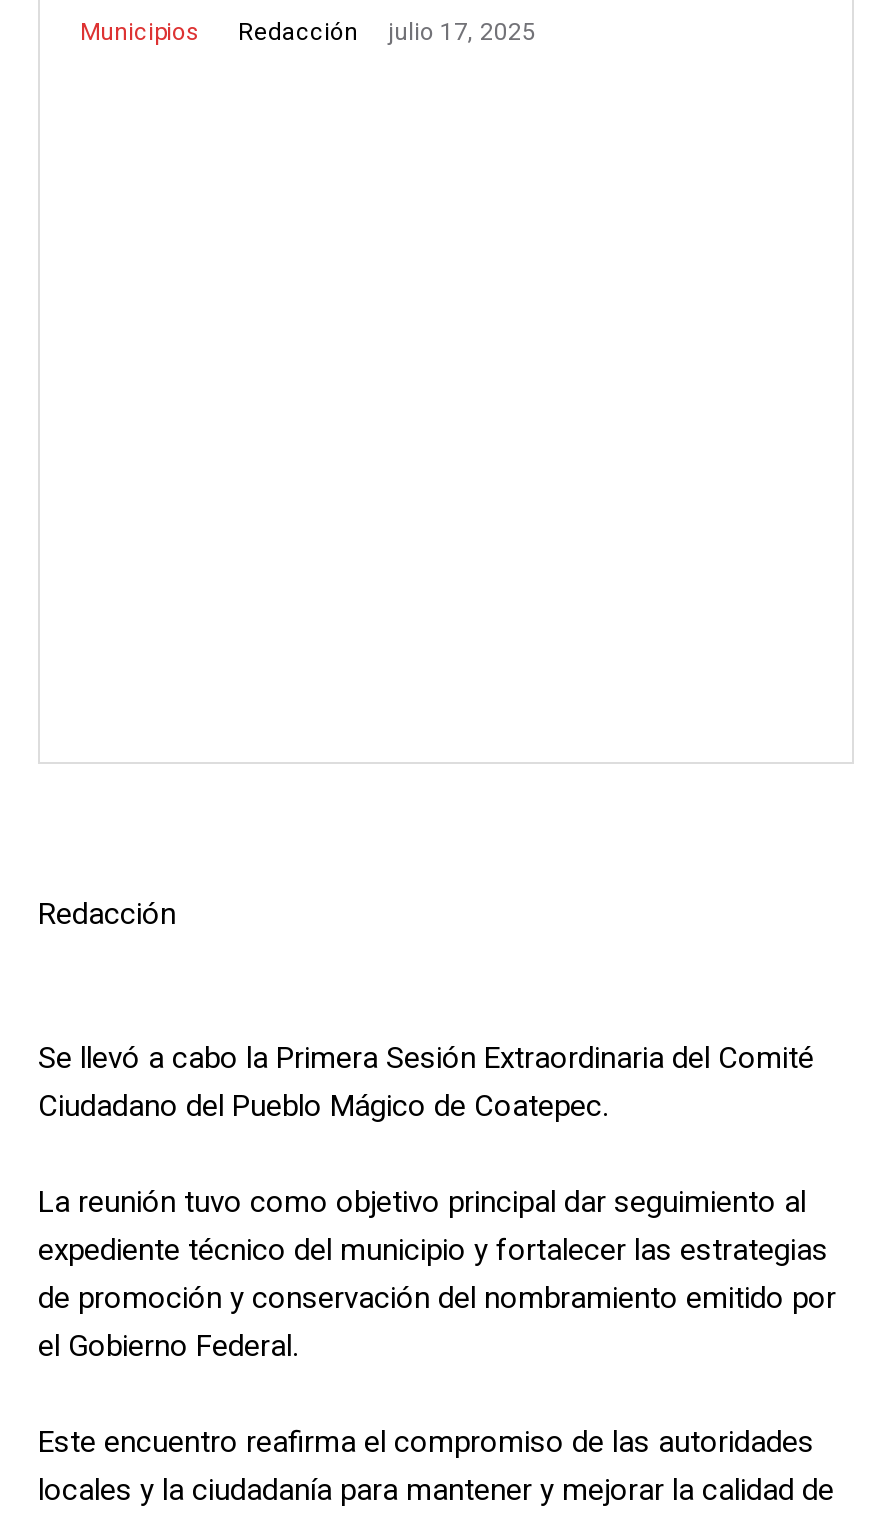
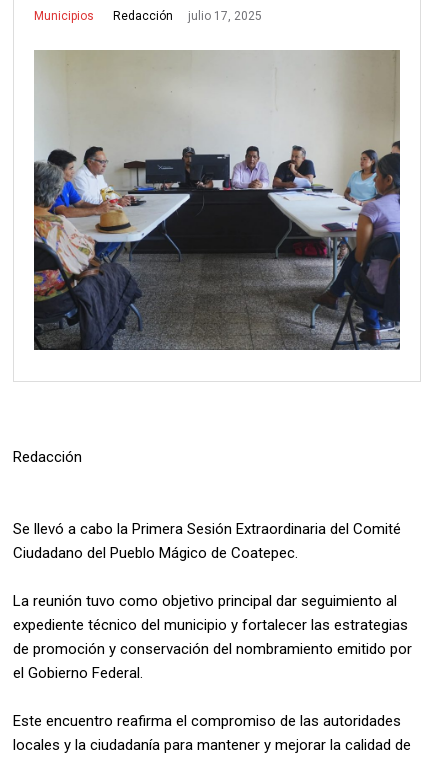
none -> [33,49,401,351] [image]

